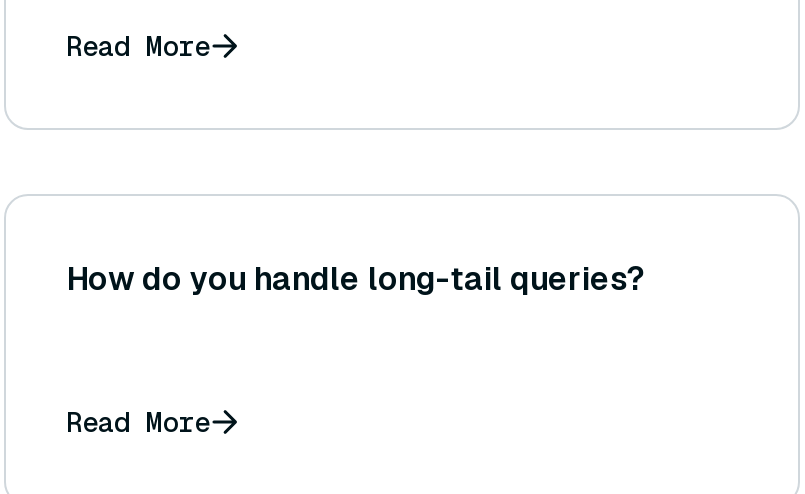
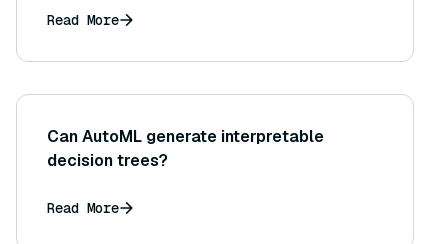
[66,259,646,301] How do you handle long-tail queries? -> [47,126,324,171] Can AutoML generate interpretable | decision trees?

